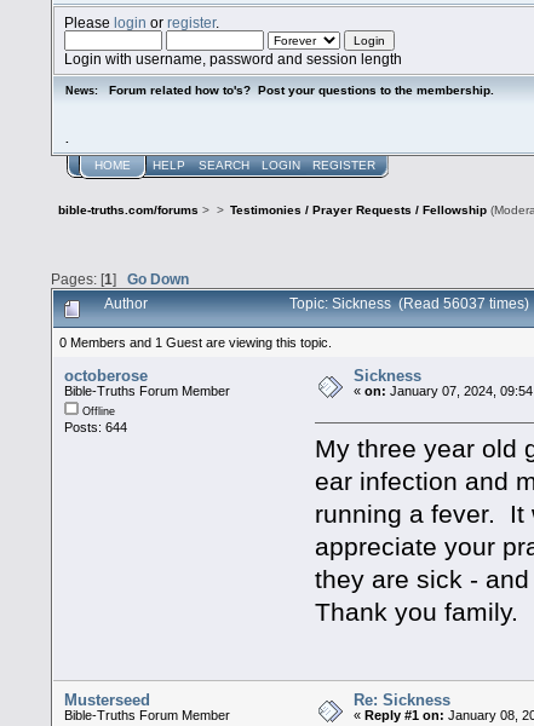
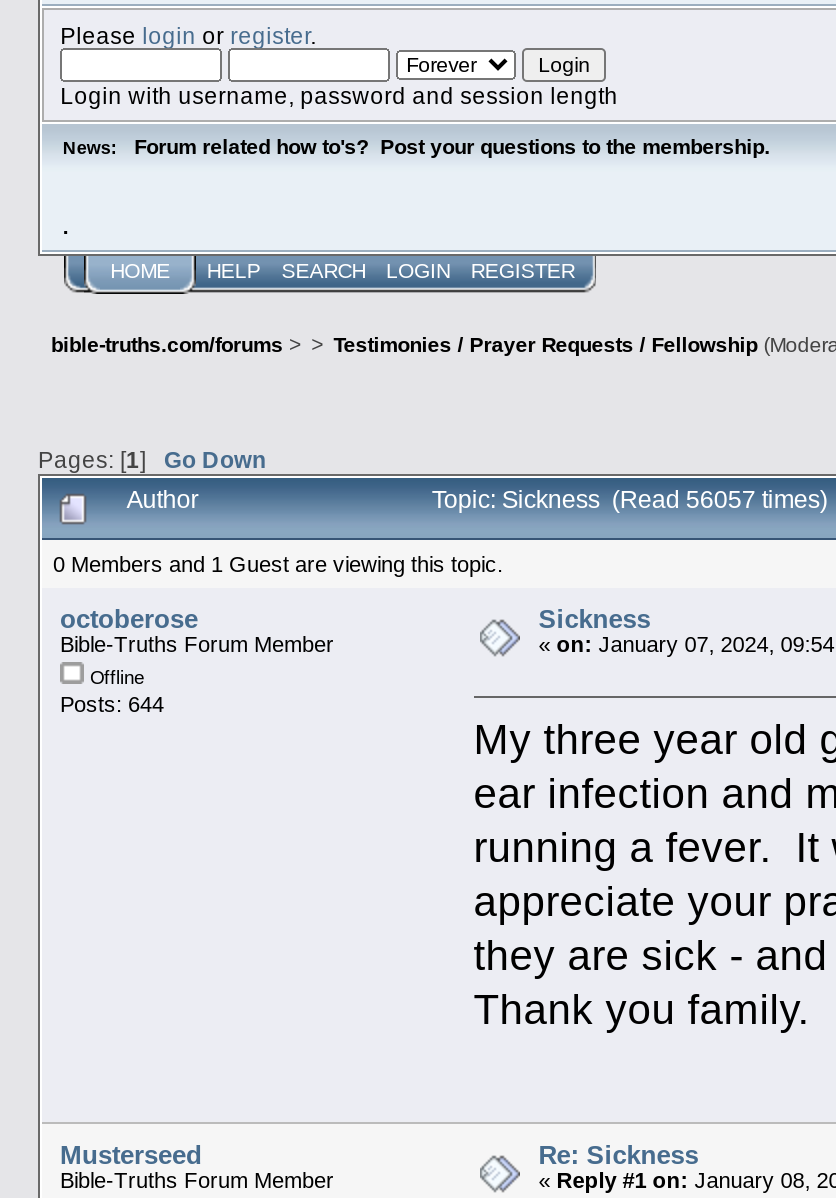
[289,296,529,313] Topic: Sickness (Read 56037 times) -> [432,487,828,515] Topic: Sickness (Read 56057 times)

